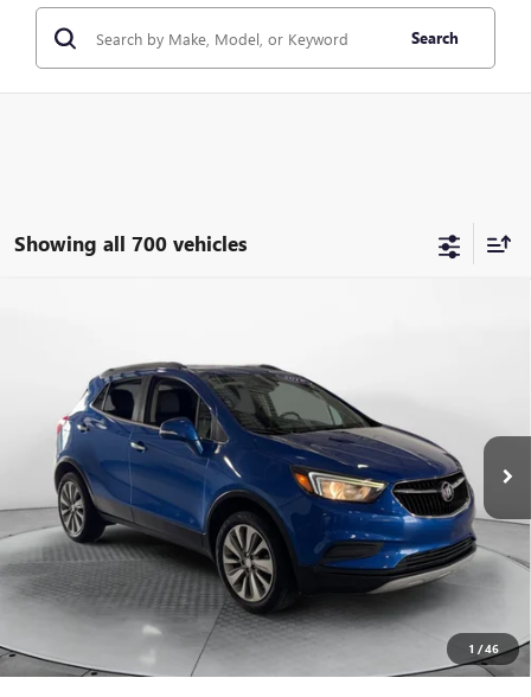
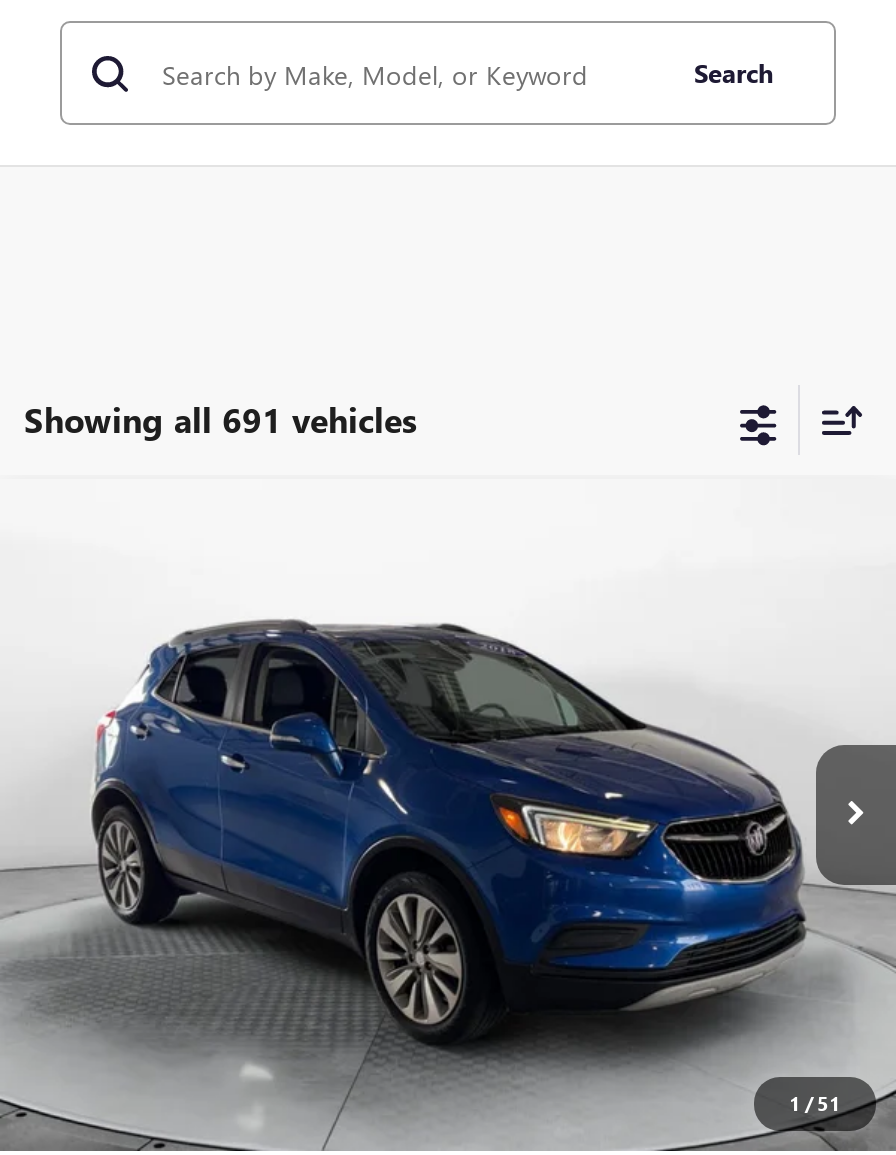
[14,229,247,255] Showing all 700 vehicles -> [24,396,416,440] Showing all 691 vehicles
[468,640,498,657] 1 / 46 -> [789,1089,841,1117] 1 / 51

